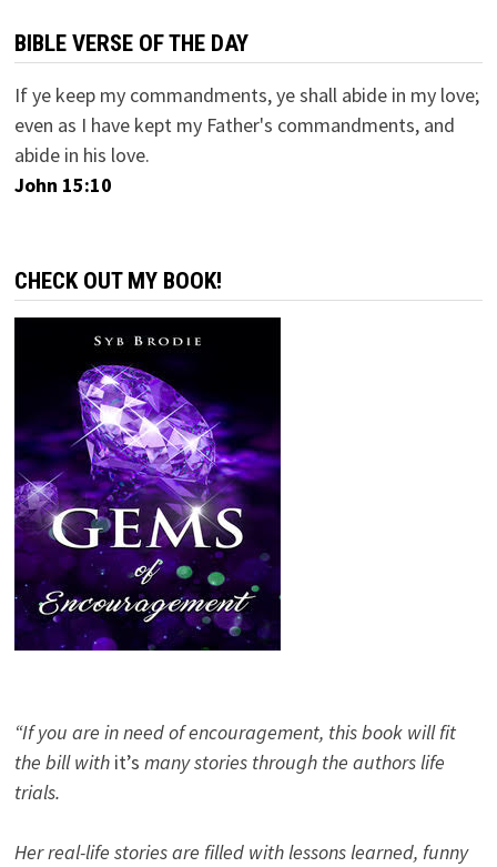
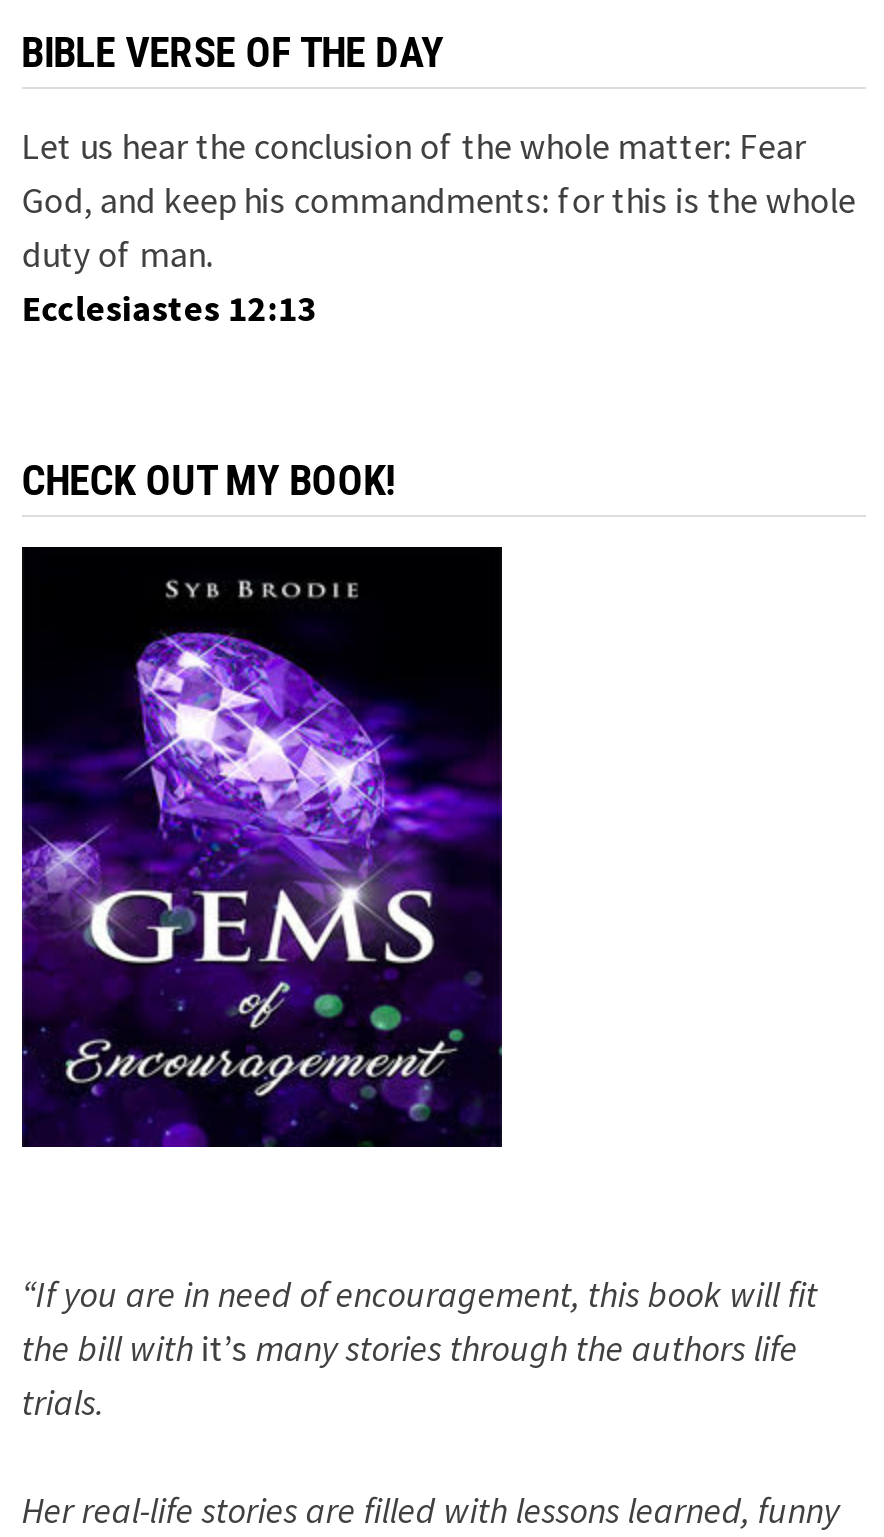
[14,82,479,197] If ye keep my commandments, ye shall abide in my love; | even as I have kept my Father's commandments, and | abide in his love. | John 15:10 -> [22,123,856,331] Let us hear the conclusion of the whole matter: Fear | God, and keep his commandments: for this is the whole | duty of man. | Ecclesiastes 12:13

